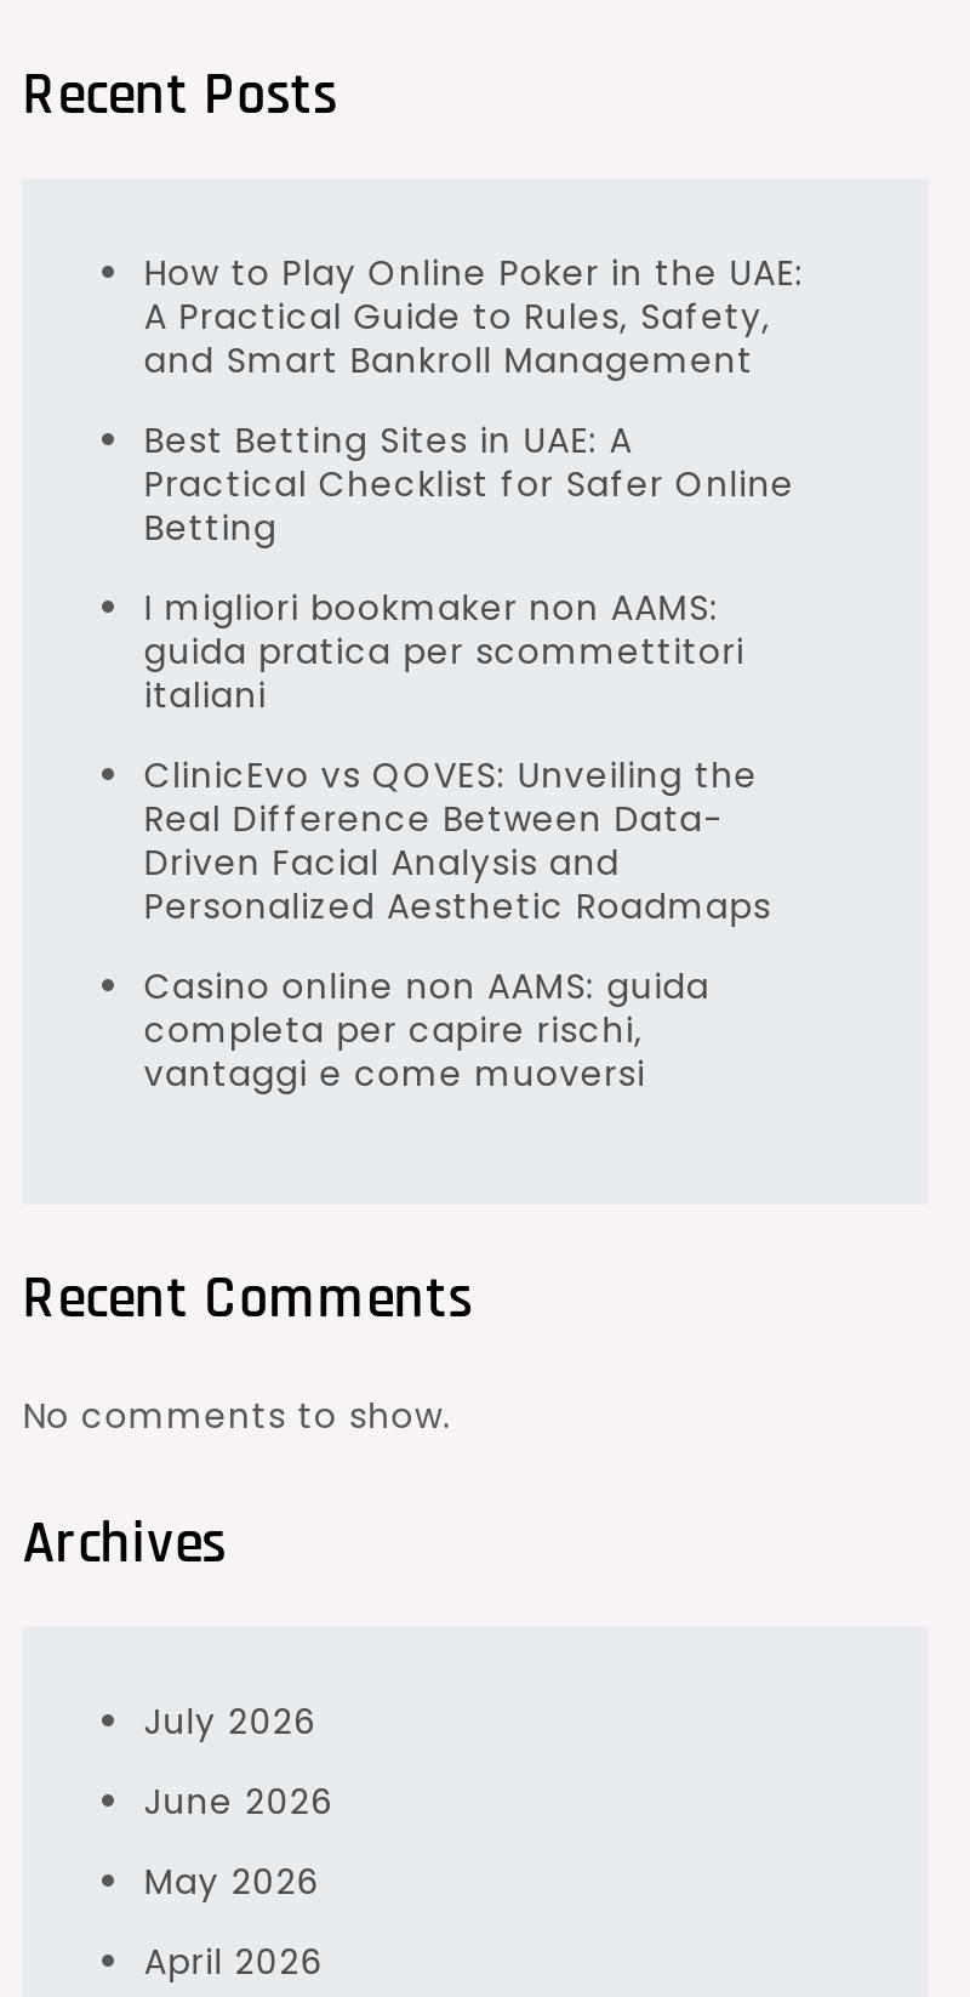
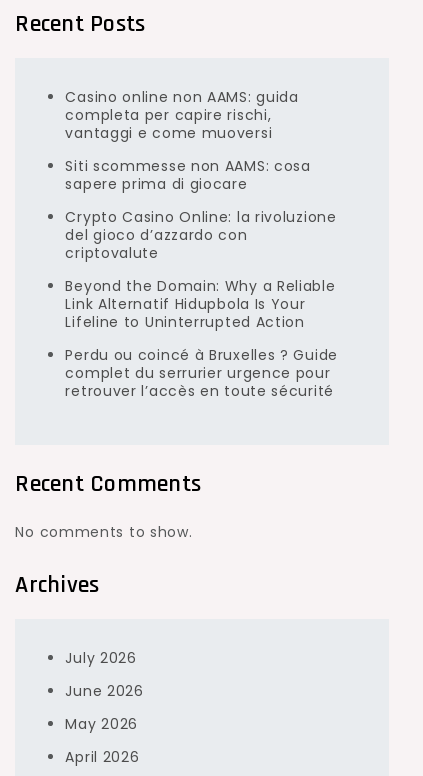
[144,249,804,931] How to Play Online Poker in the UAE: | A Practical Guide to Rules, Safety, | and Smart Bankroll Management | Best Betting Sites in UAE: A | Practical Checklist for Safer Online | Betting | I migliori bookmaker non AAMS: | guida pratica per scommettitori | italiani | ClinicEvo vs QOVES: Unveiling the | Real Difference Between Data- | Driven Facial Analysis and | Personalized Aesthetic Roadmaps -> none
moved [144,962,710,1098] -> [65,87,299,143]: Casino online non AAMS: guida | completa per capire rischi, | vantaggi e come muoversi
none -> [65,156,338,401] Siti scommesse non AAMS: cosa | sapere prima di giocare | Crypto Casino Online: la rivoluzione | del gioco d’azzardo con | criptovalute | Beyond the Domain: Why a Reliable | Link Alternatif Hidupbola Is Your | Lifeline to Uninterrupted Action | Perdu ou coincé à Bruxelles ? Guide | complet du serrurier urgence pour | retrouver l’accès en toute sécurité

